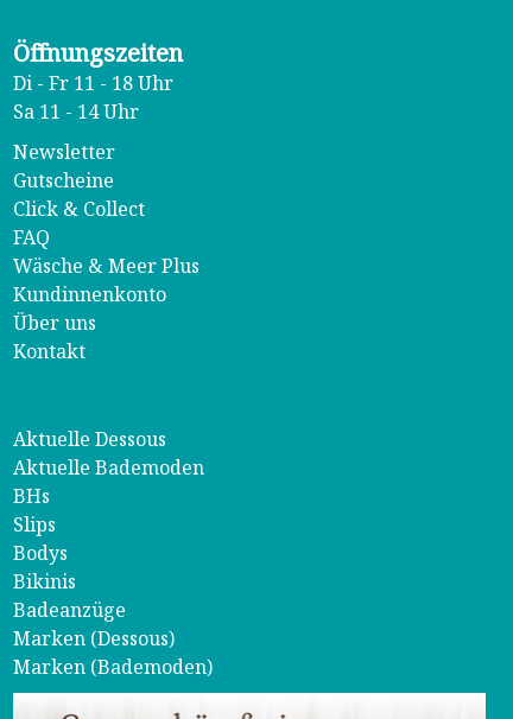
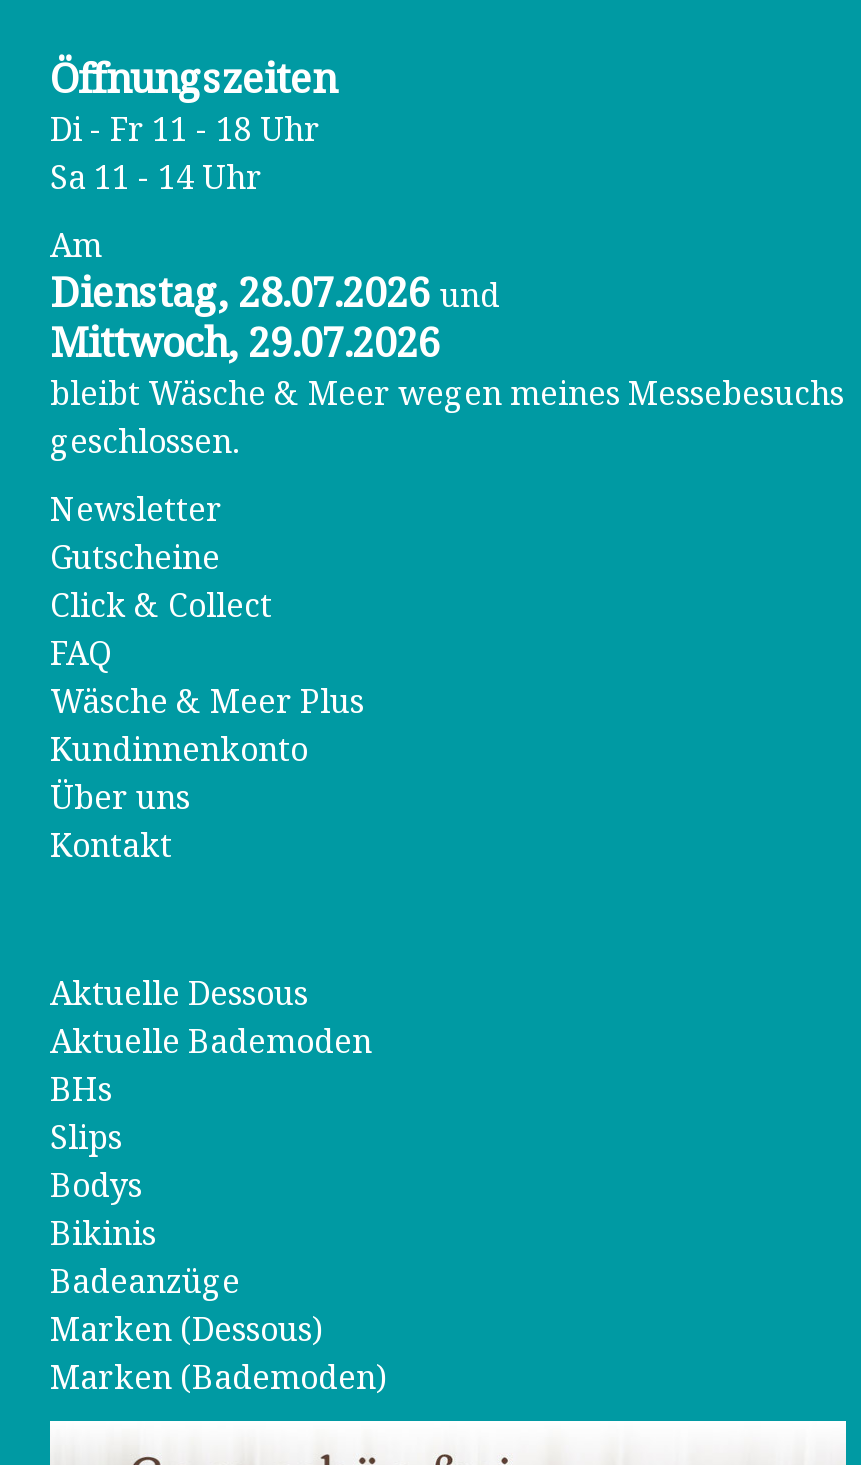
none -> [50,223,844,463] Am | Dienstag, 28.07.2026 und | Mittwoch, 29.07.2026 | bleibt Wäsche & Meer wegen meines Messebesuchs | geschlossen.

